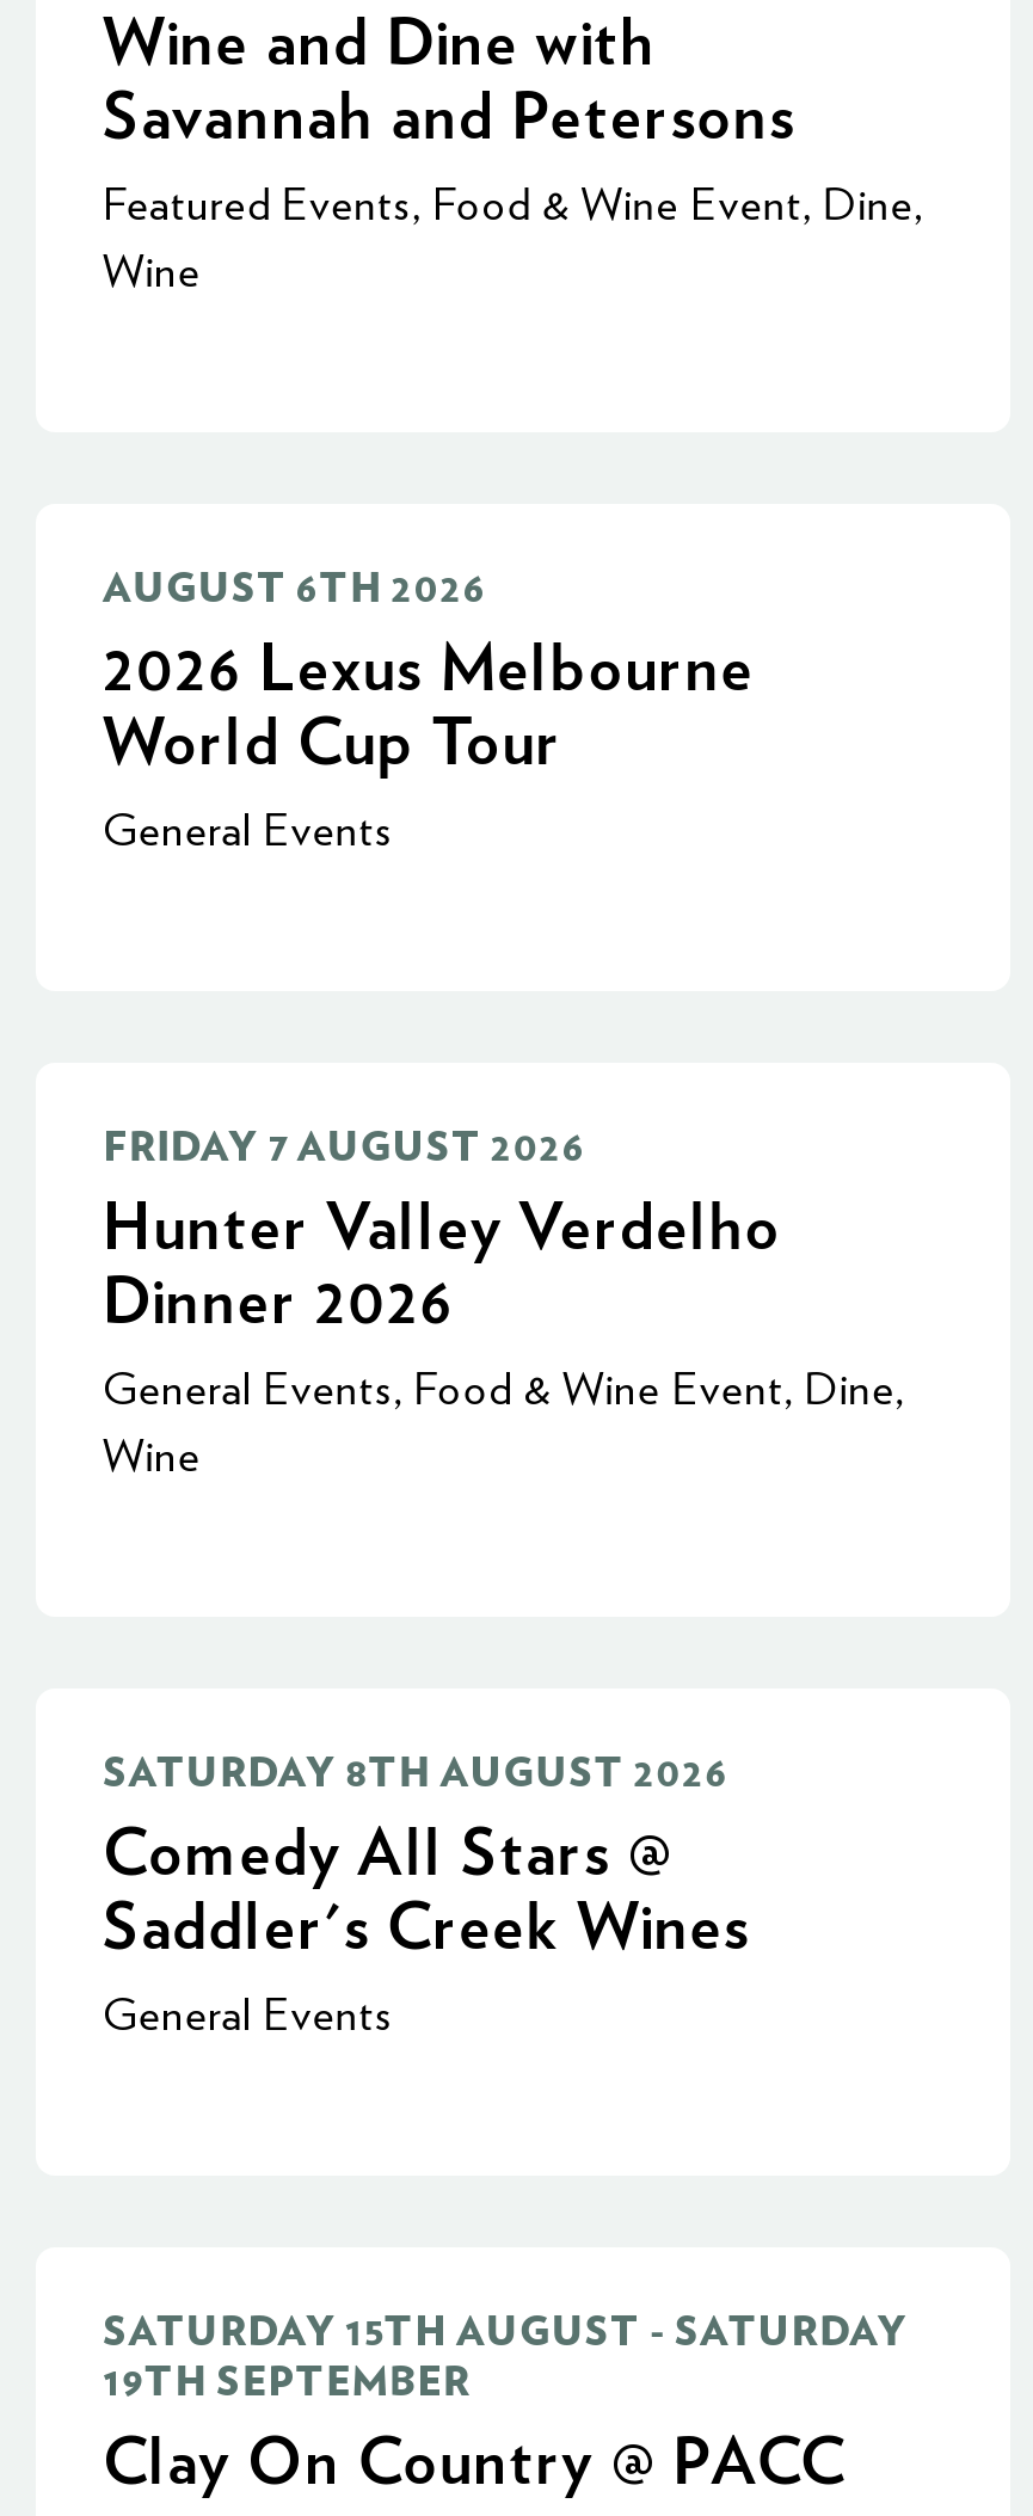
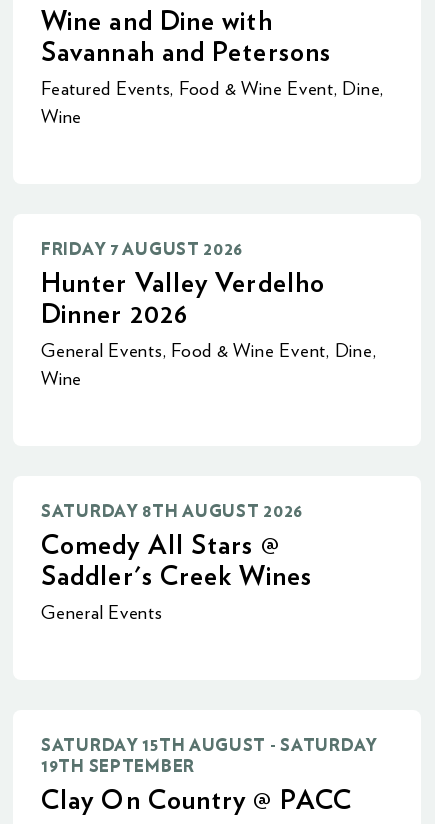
[103,568,754,855] AUGUST 6TH 2026 | 2026 Lexus Melbourne | World Cup Tour | General Events -> none

